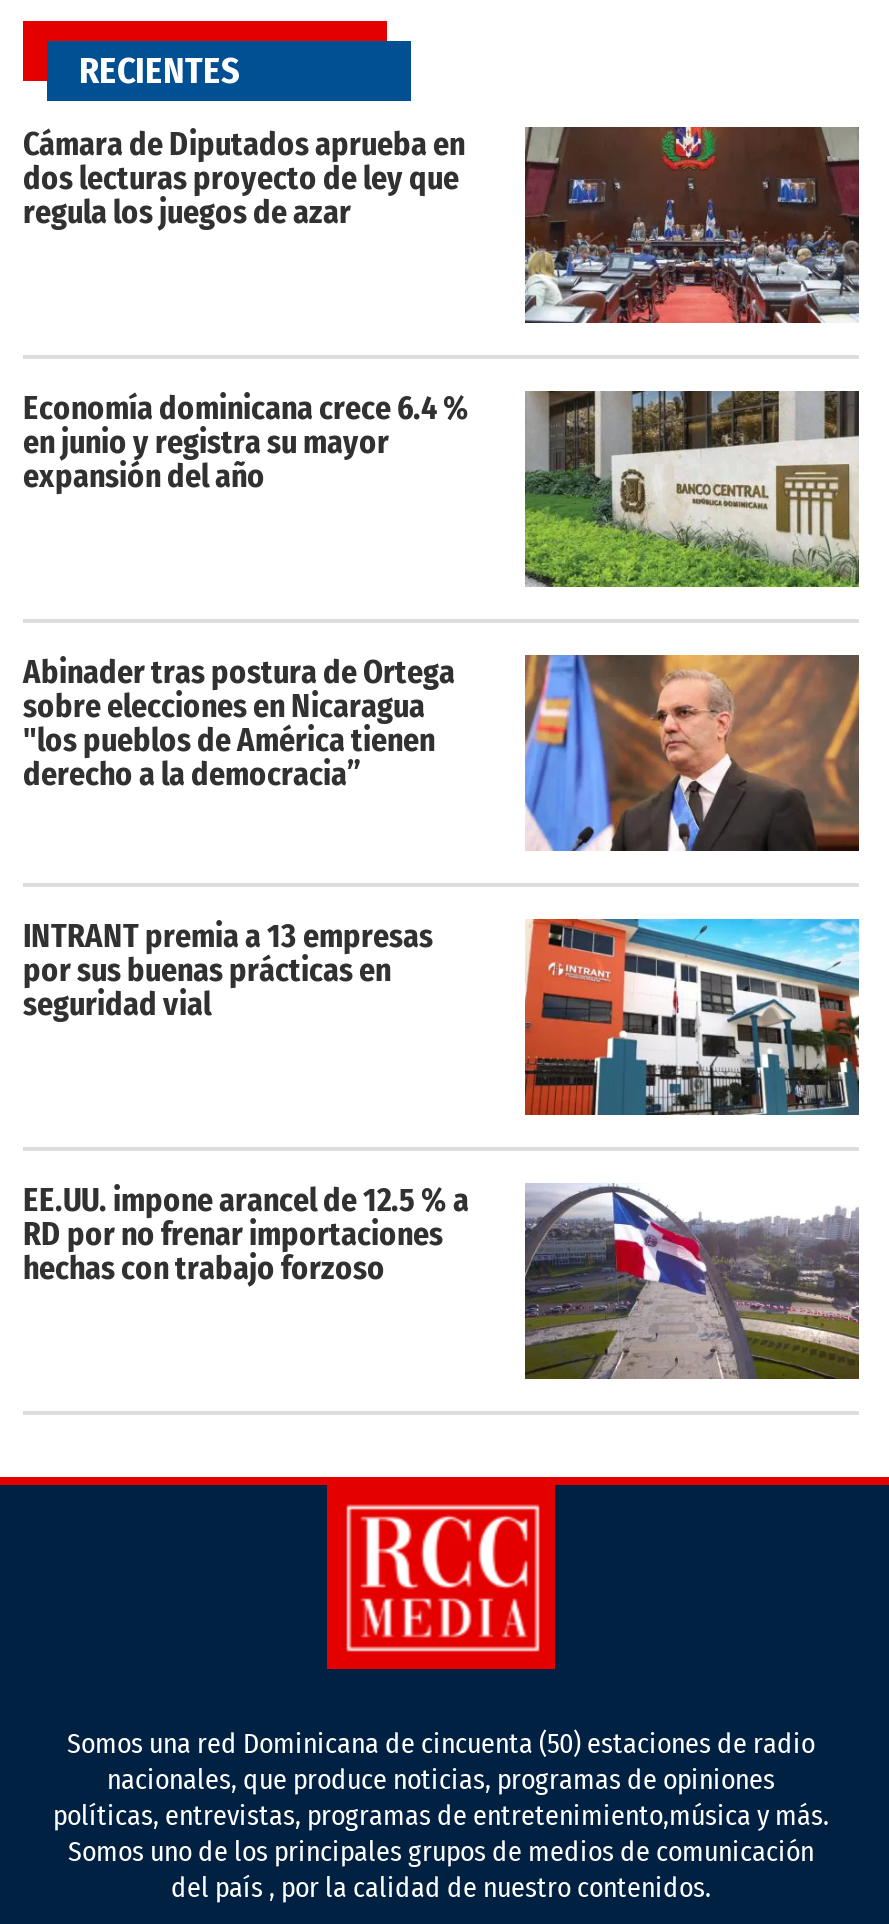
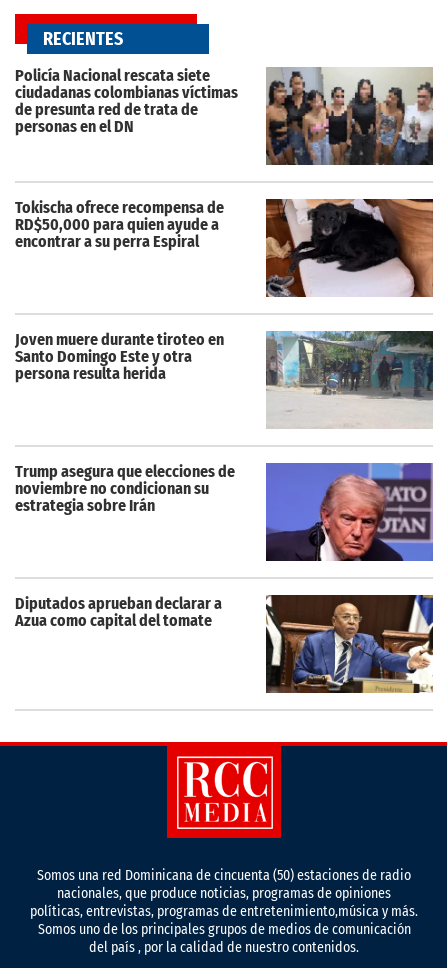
[23,125,861,325] [image] | Cámara de Diputados aprueba en | dos lecturas proyecto de ley que | regula los juegos de azar -> [15,66,434,166] [image] | Policía Nacional rescata siete | ciudadanas colombianas víctimas | de presunta red de trata de | personas en el DN
[23,390,469,496] Economía dominicana crece 6.4 % | en junio y registra su mayor | expansión del año -> [15,198,224,251] Tokischa ofrece recompensa de | RD$50,000 para quien ayude a | encontrar a su perra Espiral
[523,389,861,589] [image] -> [265,198,434,298] [image]
[23,653,455,793] Abinader tras postura de Ortega | sobre elecciones en Nicaragua | "los pueblos de América tienen | derecho a la democracia” -> [15,330,224,383] Joven muere durante tiroteo en | Santo Domingo Este y otra | persona resulta herida
[523,653,861,853] [image] -> [265,330,434,429] [image]
[23,917,433,1023] INTRANT premia a 13 empresas | por sus buenas prácticas en | seguridad vial -> [15,462,235,515] Trump asegura que elecciones de | noviembre no condicionan su | estrategia sobre Irán
[523,917,861,1117] [image] -> [265,462,434,562] [image]
[23,1181,469,1287] EE.UU. impone arancel de 12.5 % a | RD por no frenar importaciones | hechas con trabajo forzoso -> [15,594,222,630] Diputados aprueban declarar a | Azua como capital del tomate
[523,1183,861,1381] [image] -> [265,594,434,694] [image]

